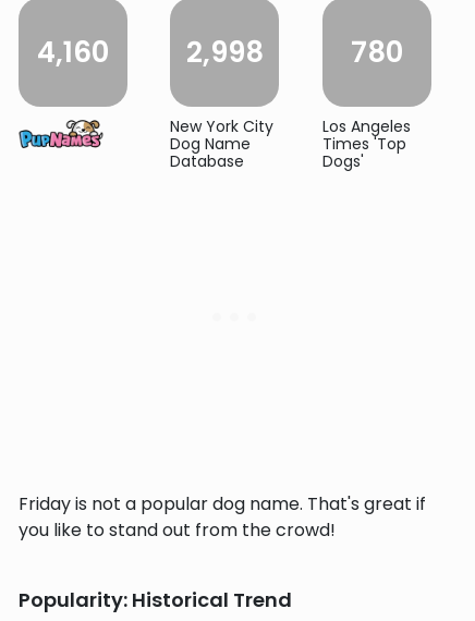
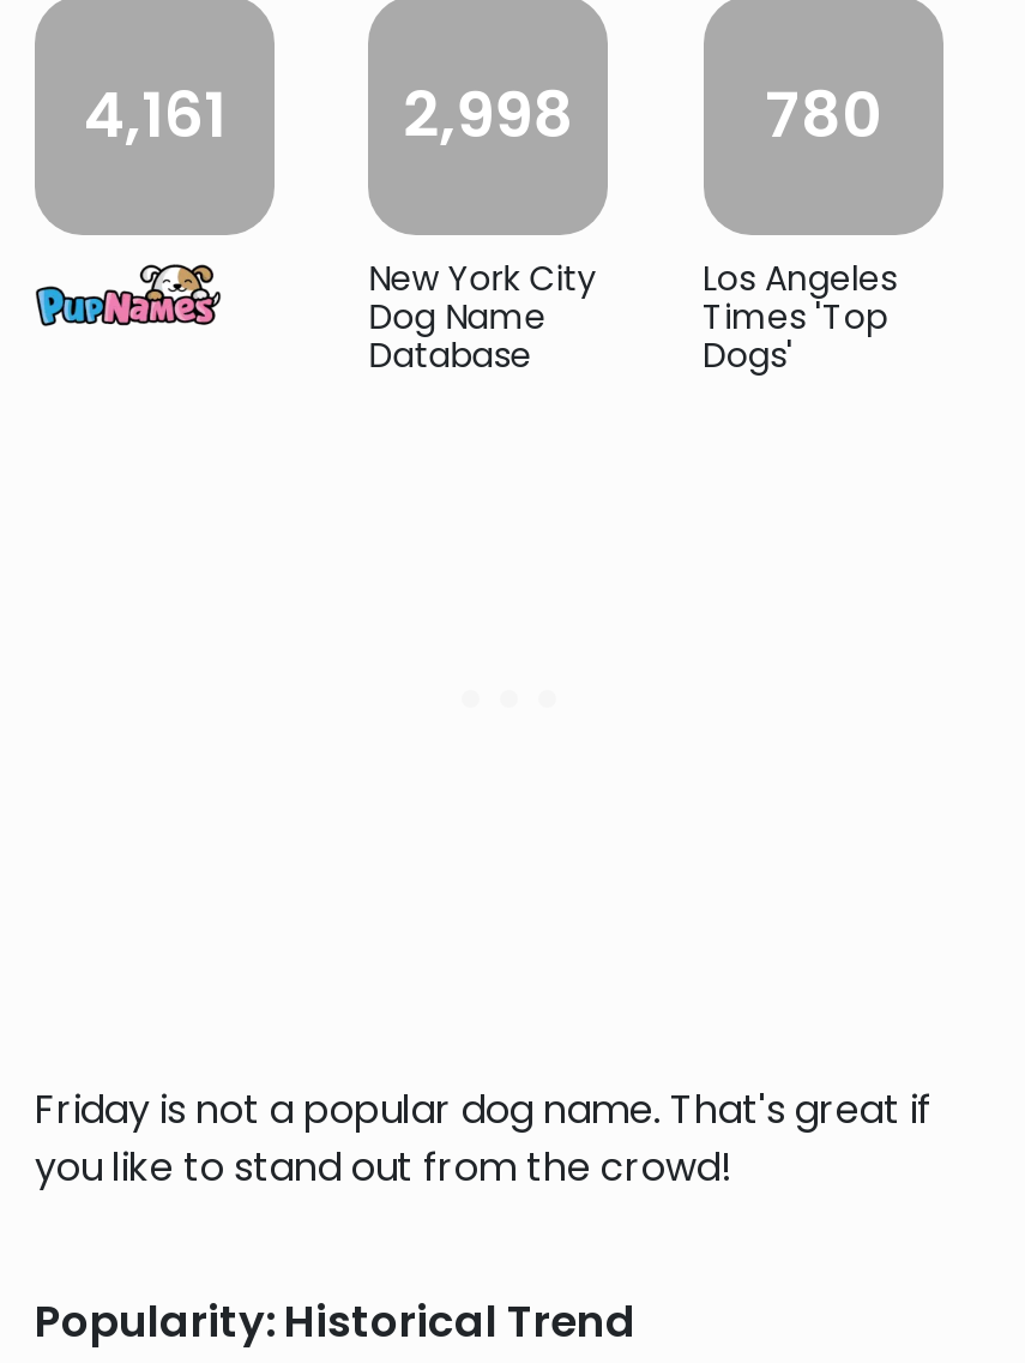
[37,33,109,72] 4,160 -> [84,72,225,158] 4,161

